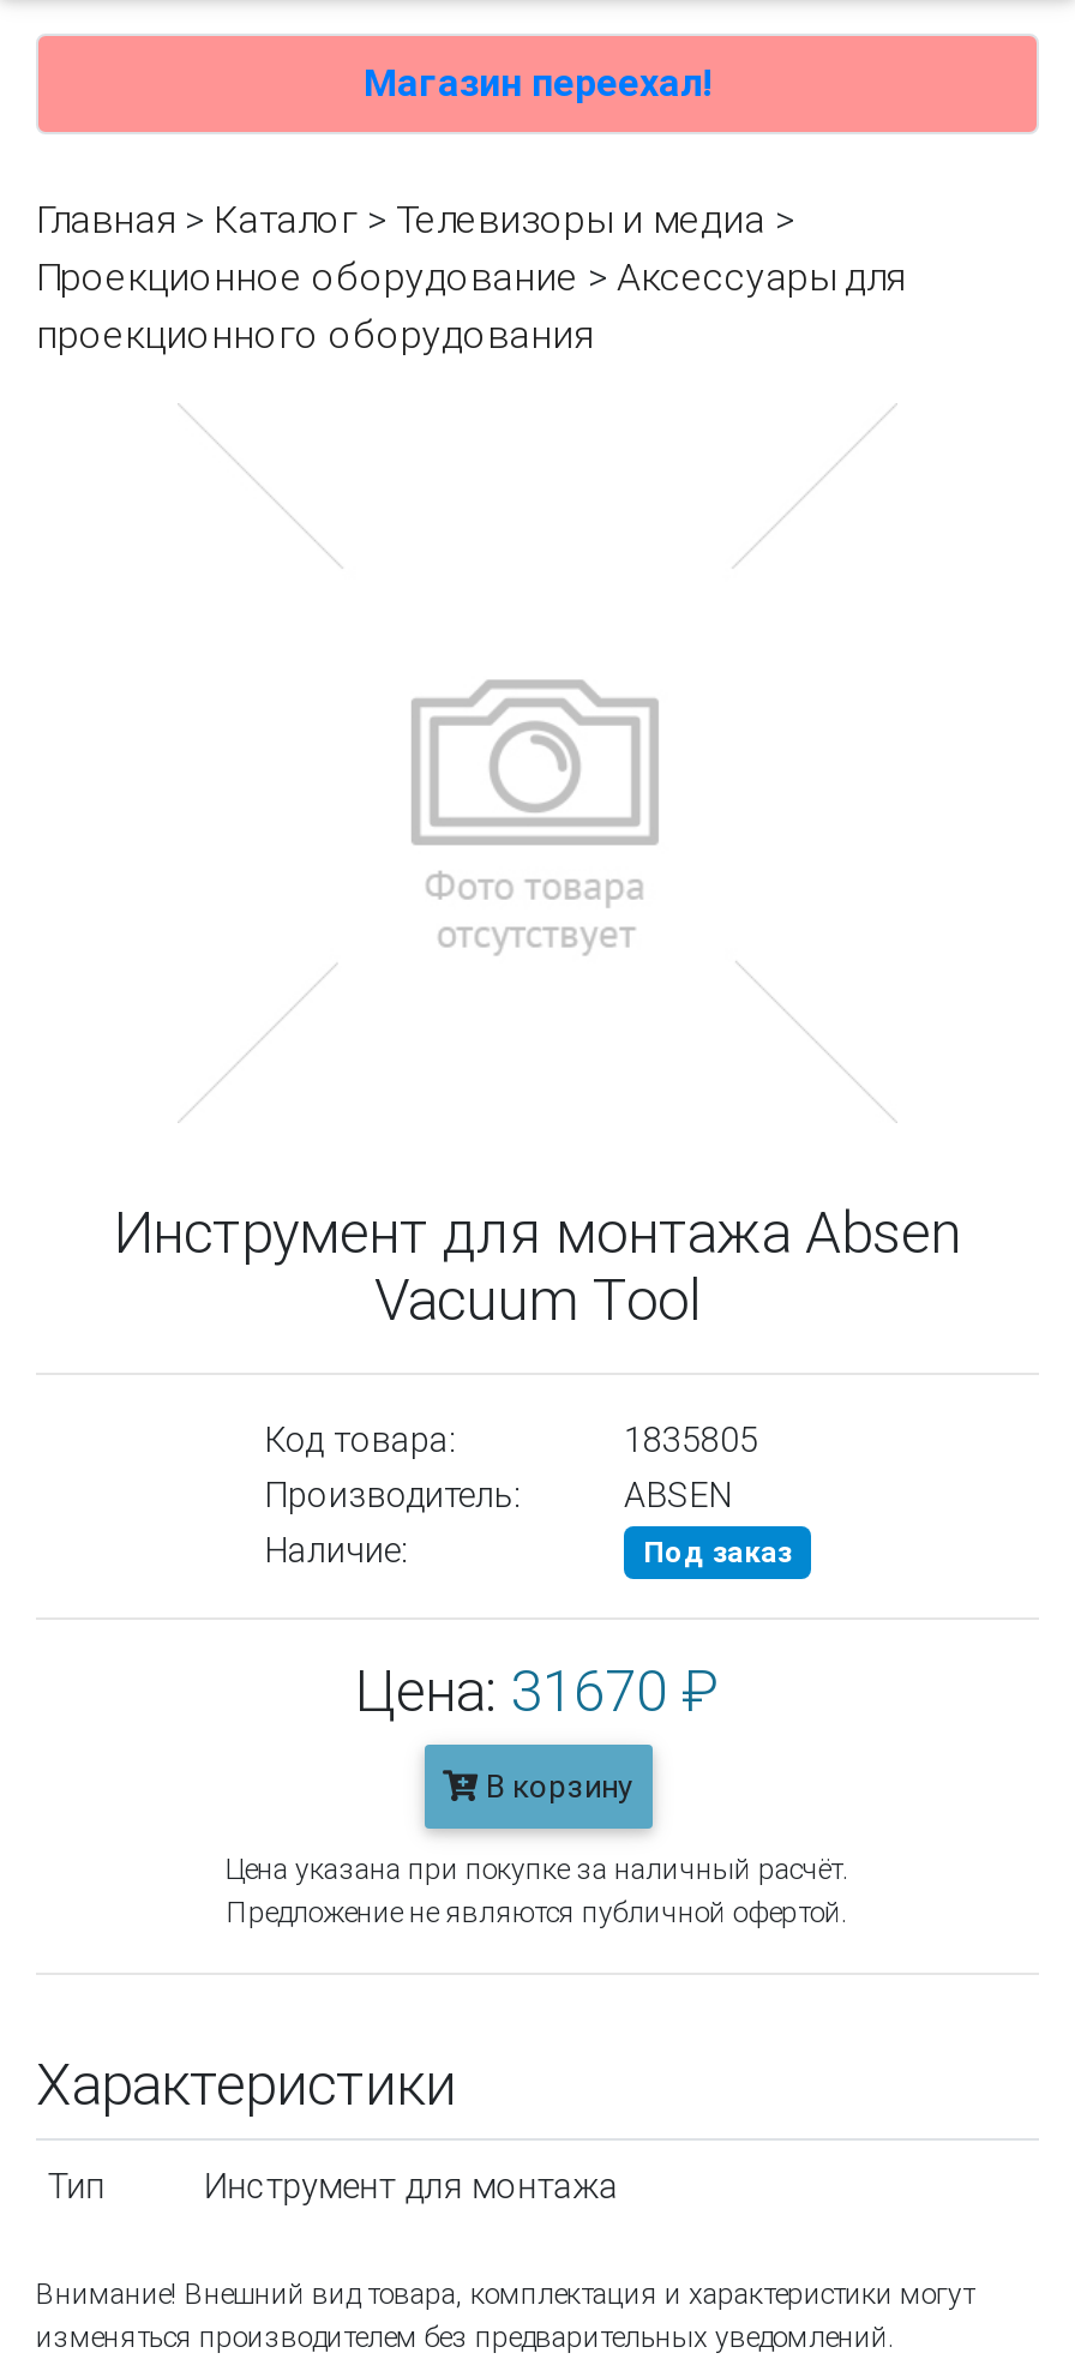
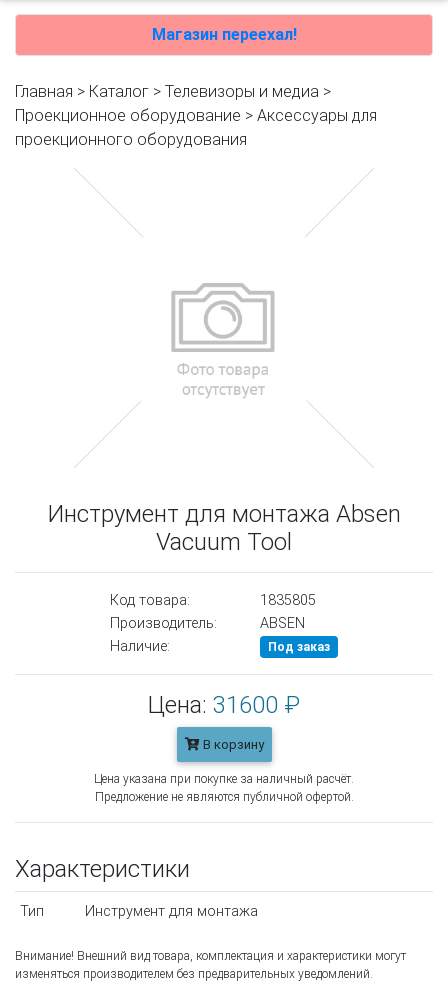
[355,1659,720,1726] Цена: 31670 ₽ -> [148,691,300,719] Цена: 31600 ₽

